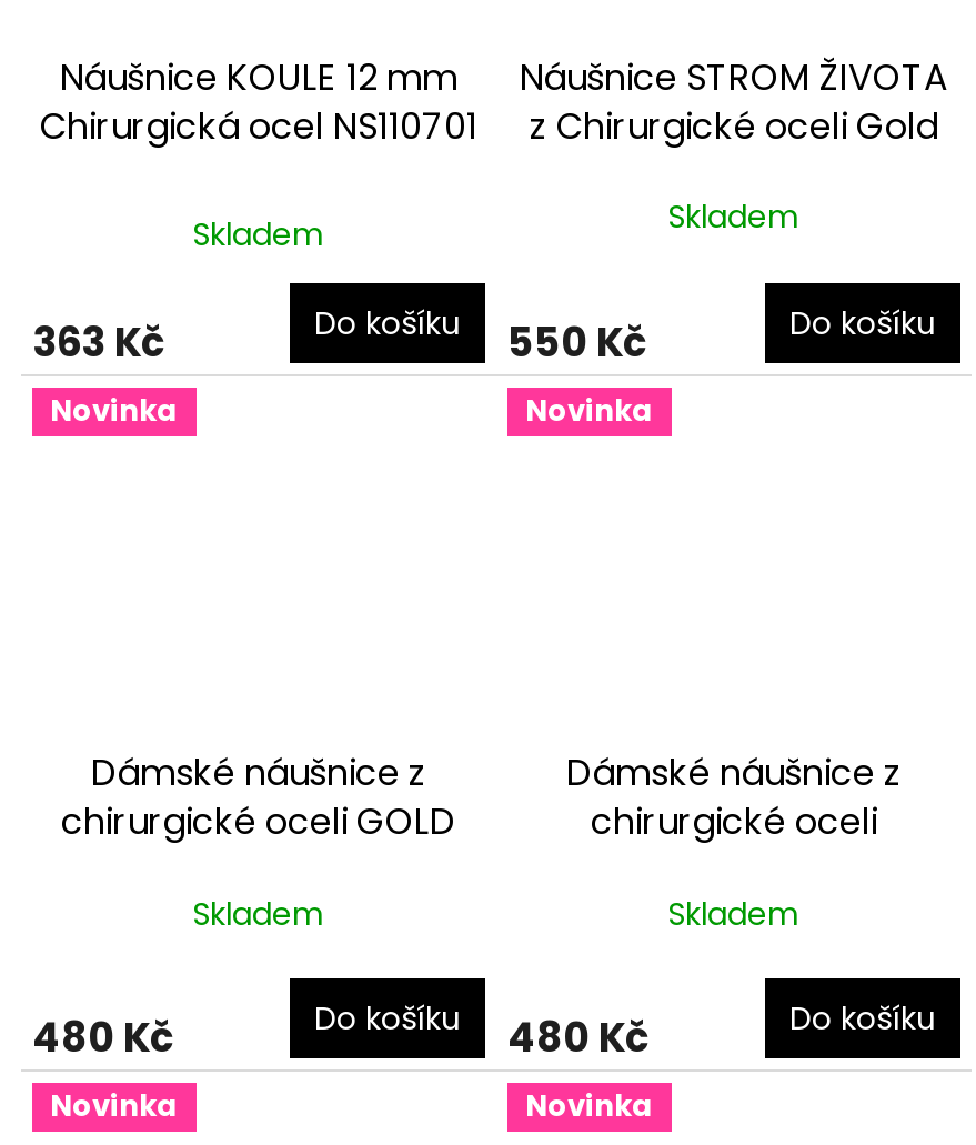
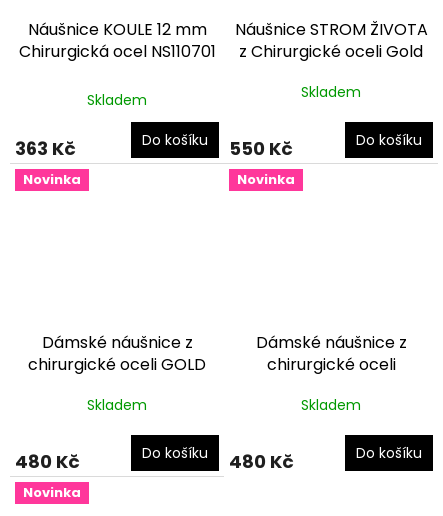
[525,1086,654,1128] Novinka -> none

